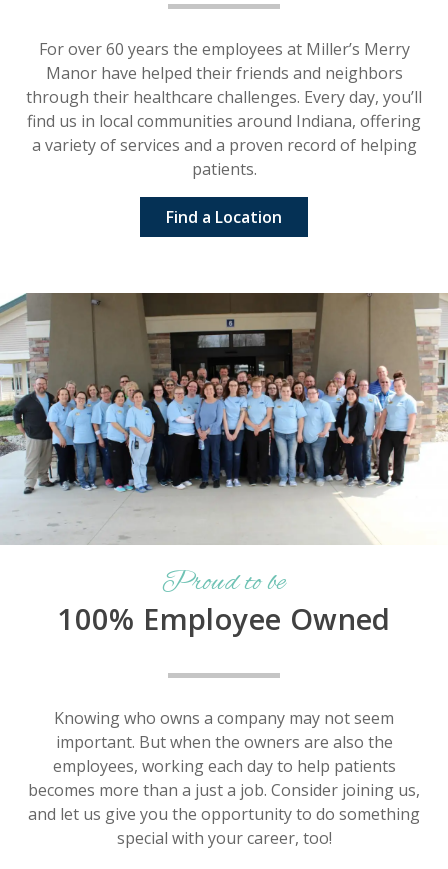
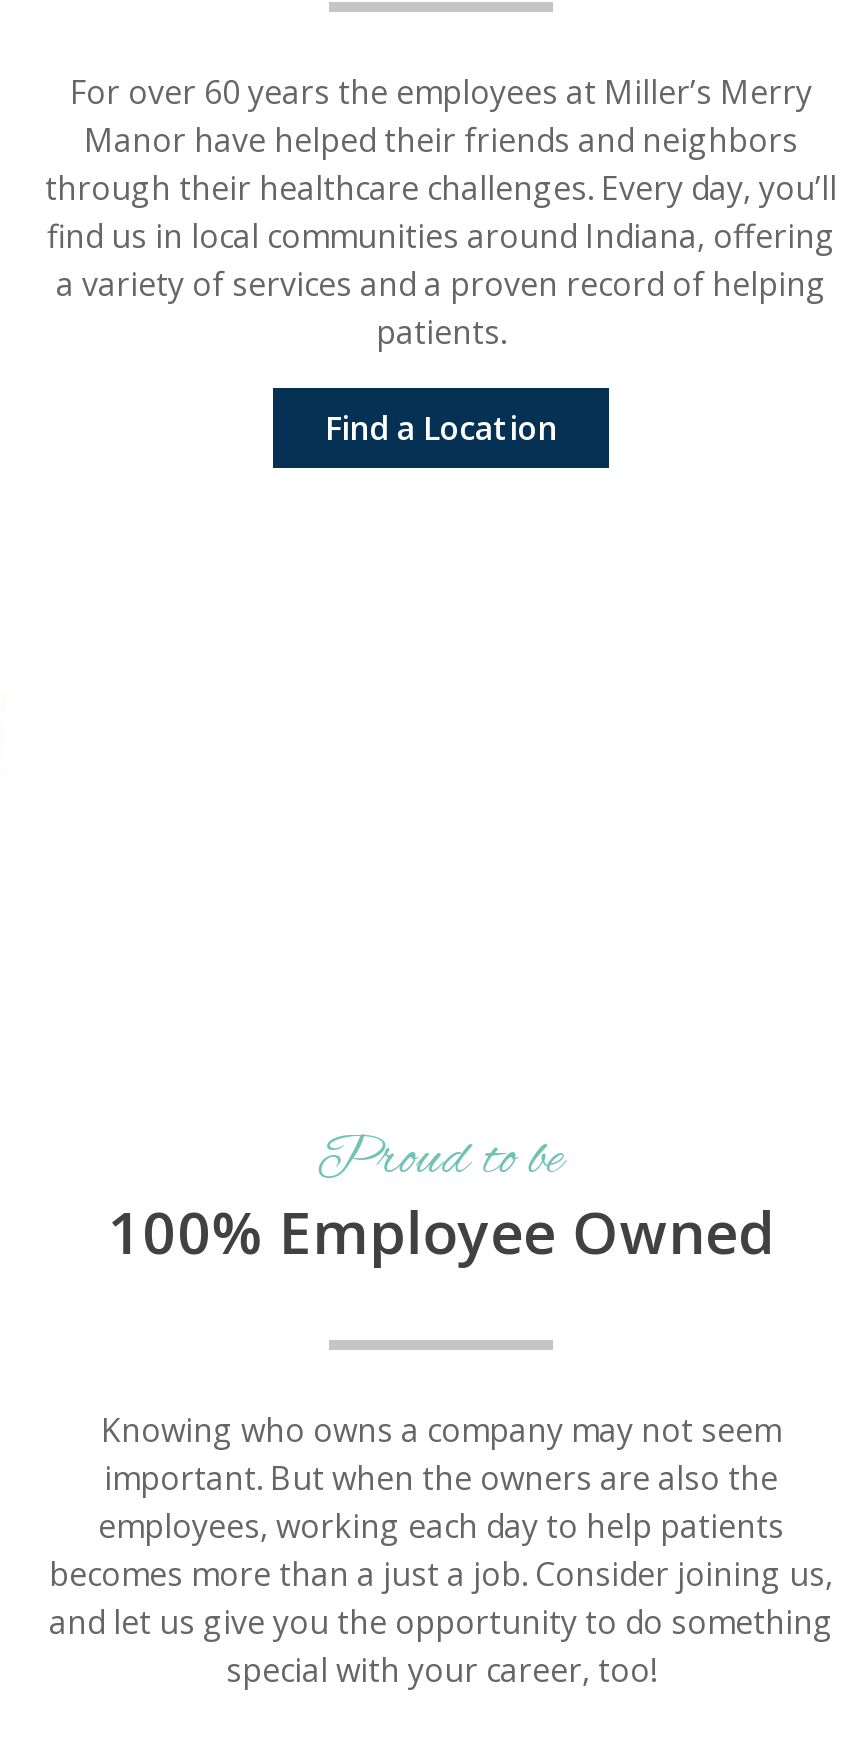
[3,292,445,545] [image] -> none

